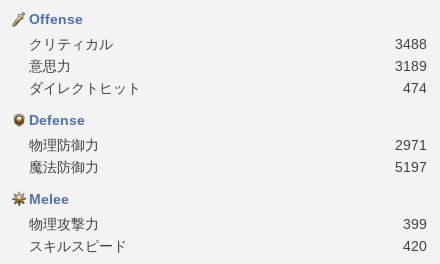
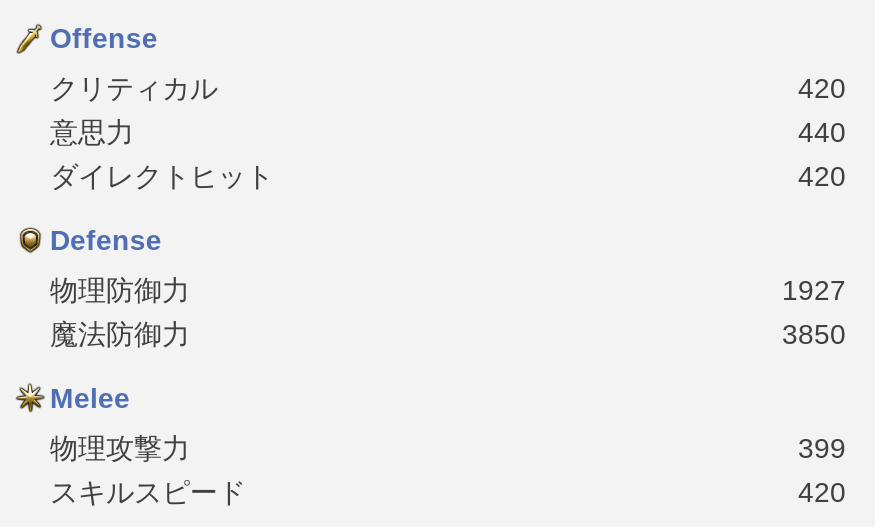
[395,36,427,52] 3488 -> [798,71,846,103] 420
[395,58,427,74] 3189 -> [798,115,846,147] 440
[403,80,427,96] 474 -> [798,159,846,191] 420
[395,137,427,153] 2971 -> [782,273,846,305] 1927
[395,159,427,175] 5197 -> [782,317,846,349] 3850

